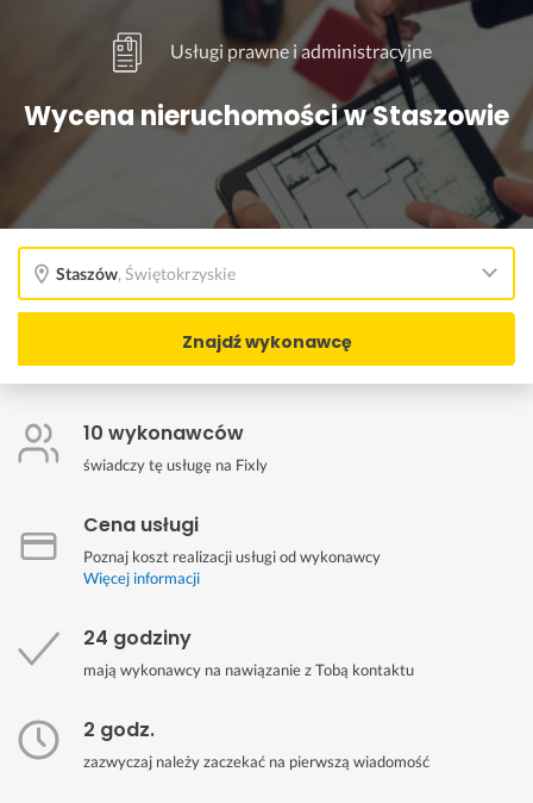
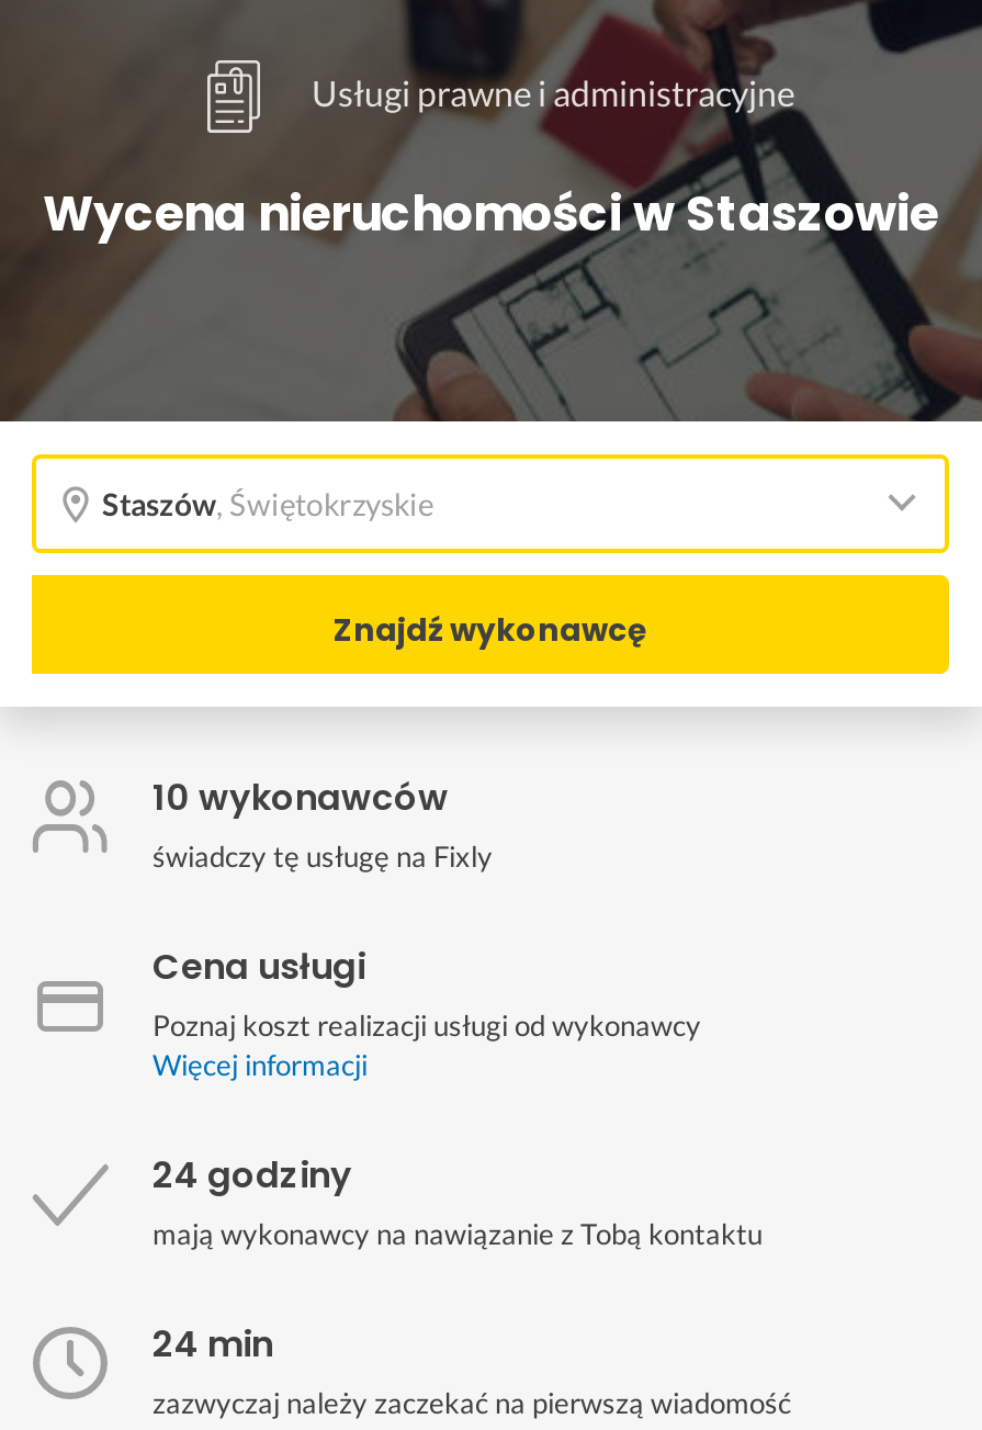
[83,716,155,743] 2 godz. -> [153,1319,273,1370] 24 min

